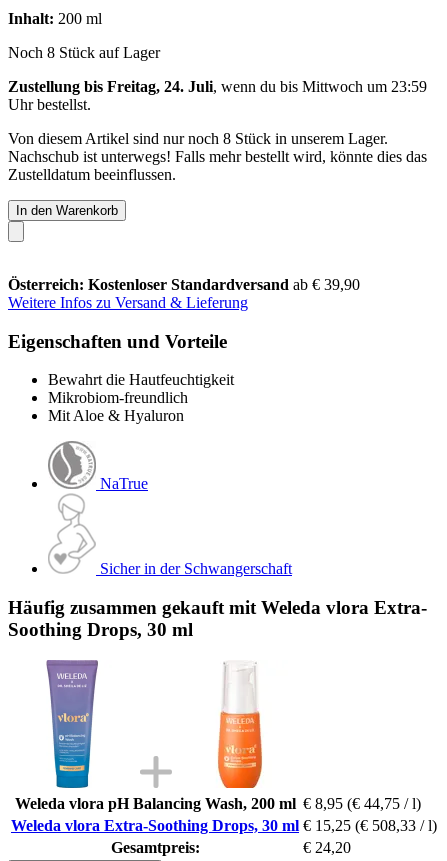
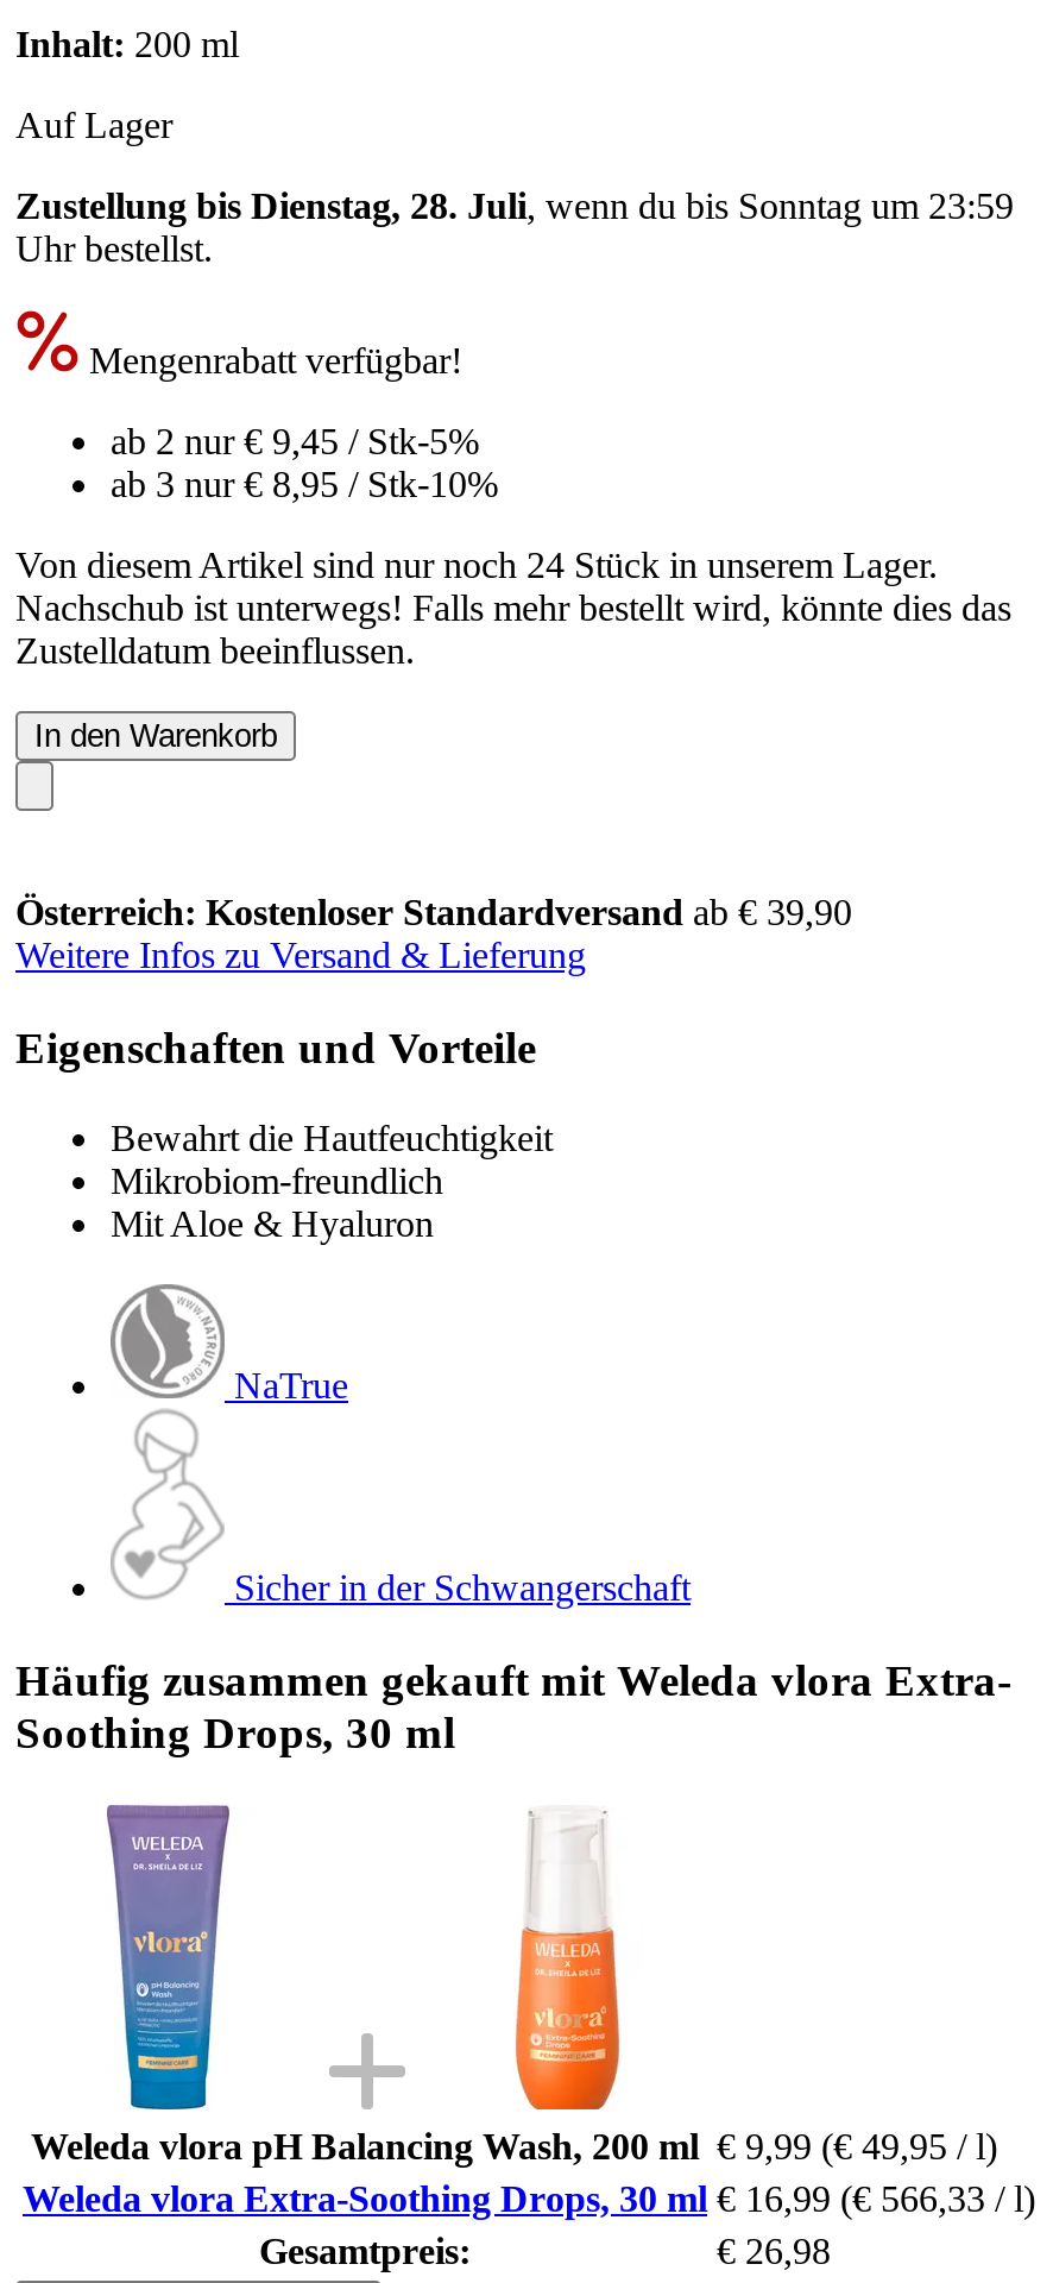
[8,44,160,61] Noch 8 Stück auf Lager -> [15,104,172,145] Auf Lager
[8,78,427,95] Zustellung bis Freitag, 24. Juli, wenn du bis Mittwoch um 23:59 -> [15,185,1014,225] Zustellung bis Dienstag, 28. Juli, wenn du bis Sonntag um 23:59
[8,130,388,147] Von diesem Artikel sind nur noch 8 Stück in unserem Lager. -> [15,340,938,585] Mengenrabatt verfügbar! | ab 2 nur € 9,45 / Stk-5% | ab 3 nur € 8,95 / Stk-10% | Von diesem Artikel sind nur noch 24 Stück in unserem Lager.
[14,795,421,812] Weleda vlora pH Balancing Wash, 200 ml € 8,95 (€ 44,75 / l) -> [31,2125,997,2166] Weleda vlora pH Balancing Wash, 200 ml € 9,99 (€ 49,95 / l)
[11,817,437,834] Weleda vlora Extra-Soothing Drops, 30 ml € 15,25 (€ 508,33 / l) -> [23,2178,1035,2218] Weleda vlora Extra-Soothing Drops, 30 ml € 16,99 (€ 566,33 / l)
[303,839,351,856] € 24,20 -> [717,2230,831,2270] € 26,98

